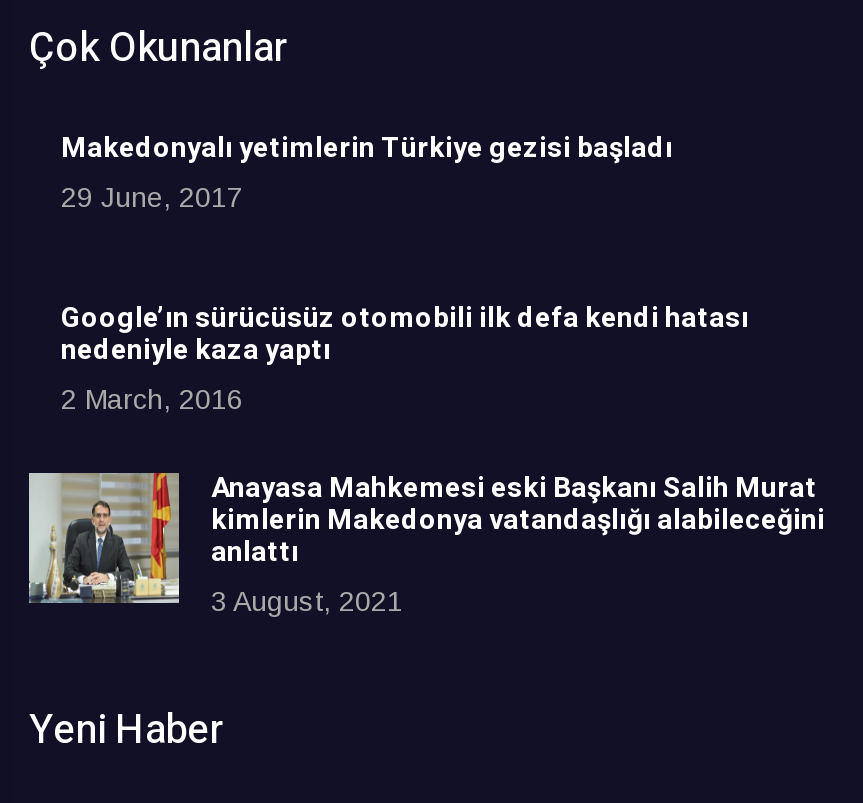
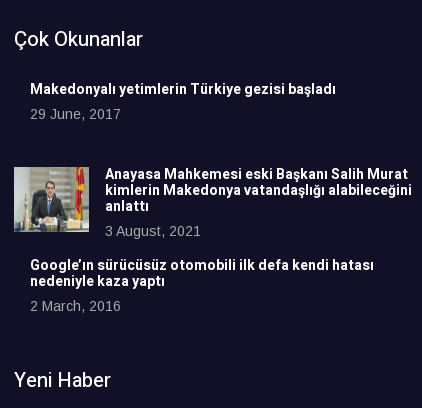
moved [61,297,749,415] -> [30,255,374,314]: Google’ın sürücüsüz otomobili ilk defa kendi hatası | nedeniyle kaza yaptı | 2 March, 2016
moved [29,467,825,617] -> [14,164,412,239]: [image] | Anayasa Mahkemesi eski Başkanı Salih Murat | kimlerin Makedonya vatandaşlığı alabileceğini | anlattı | 3 August, 2021

